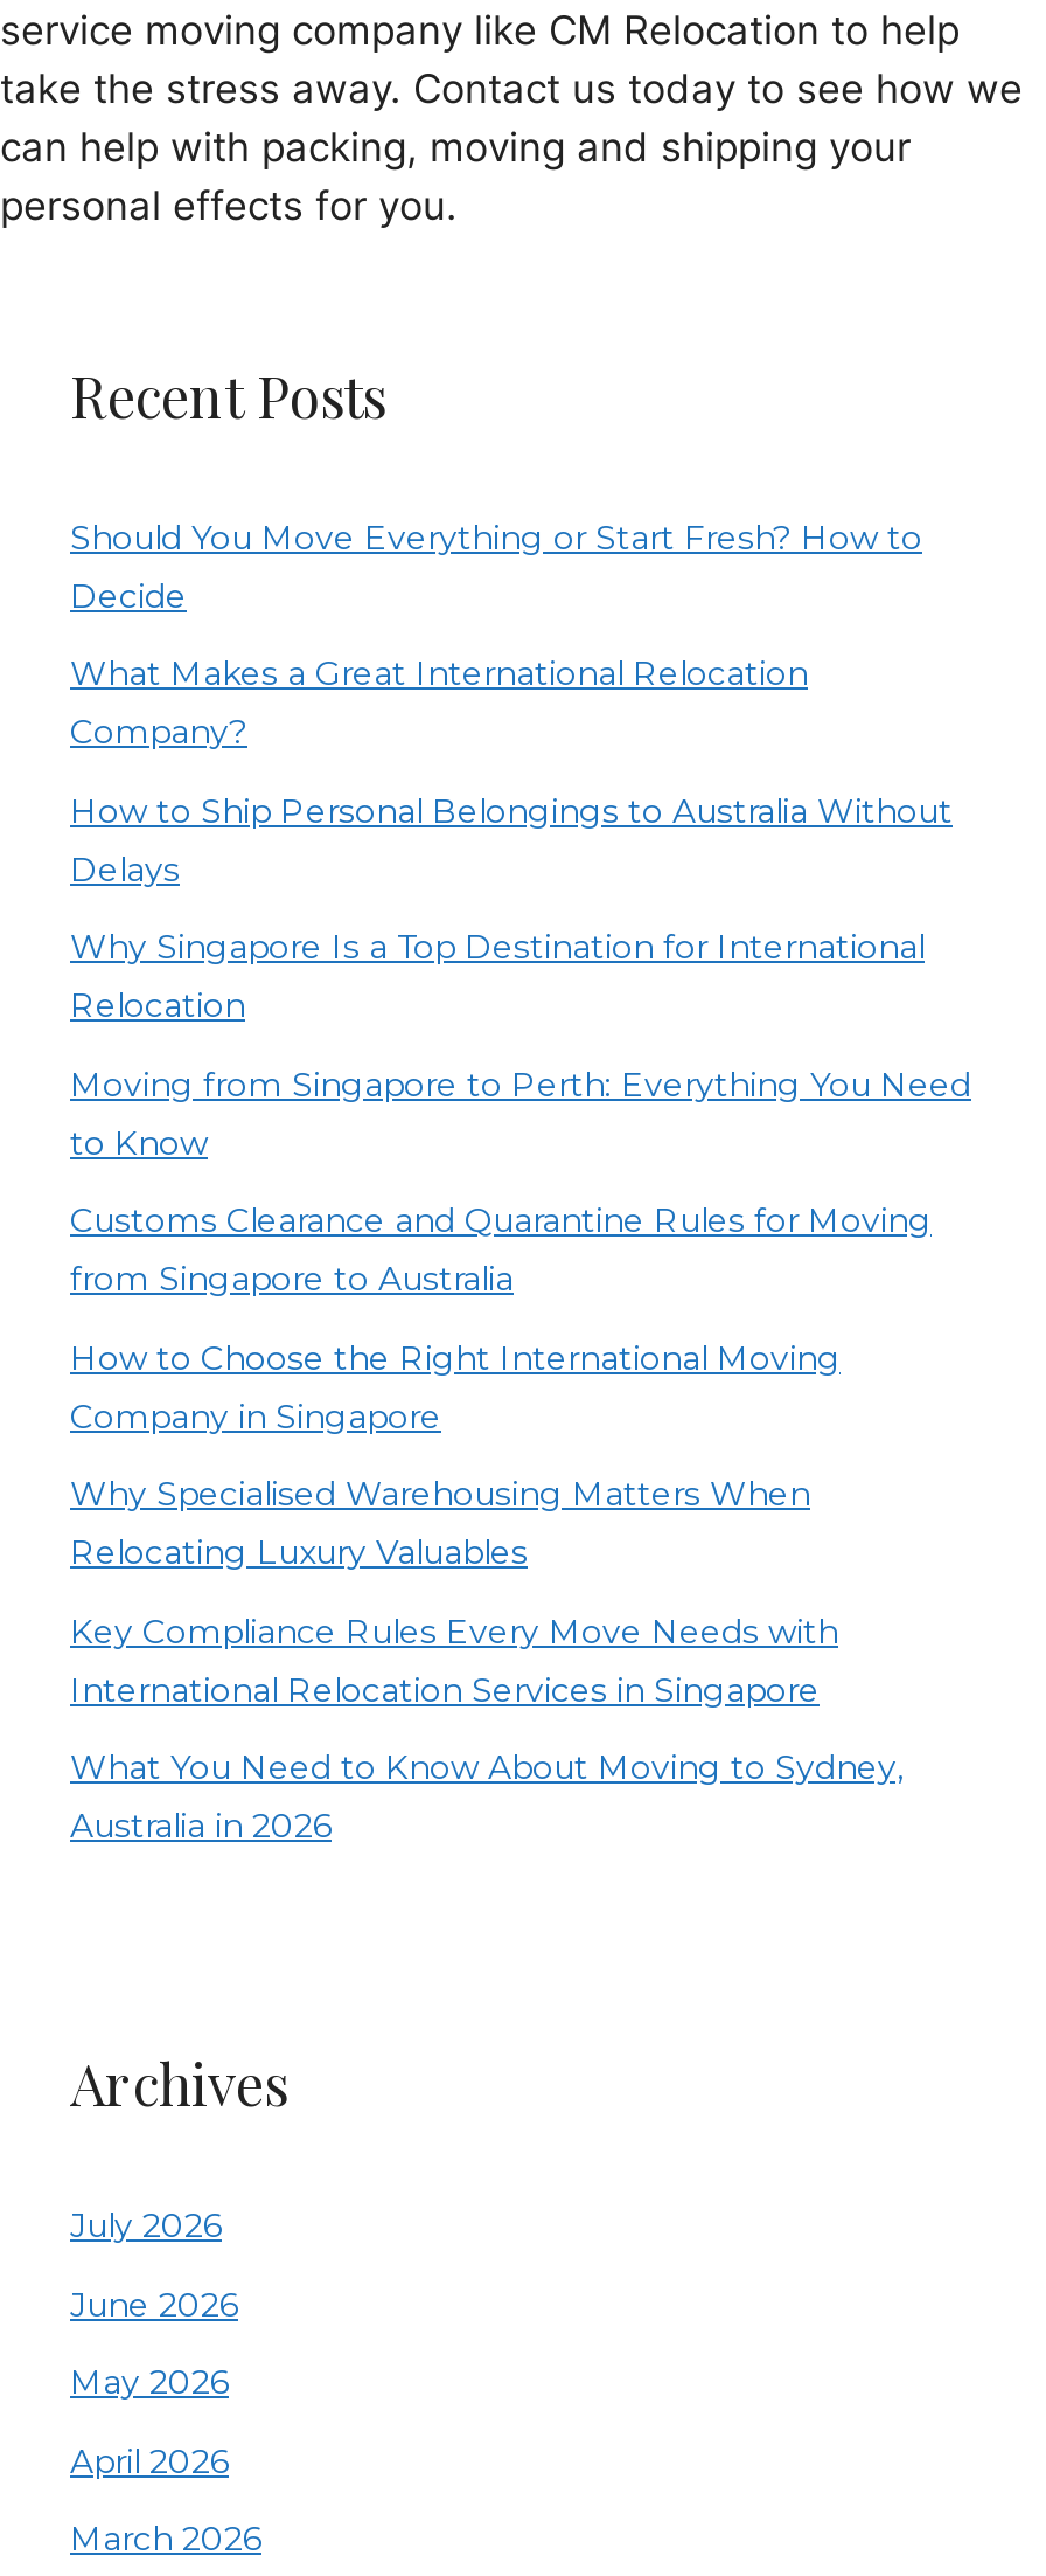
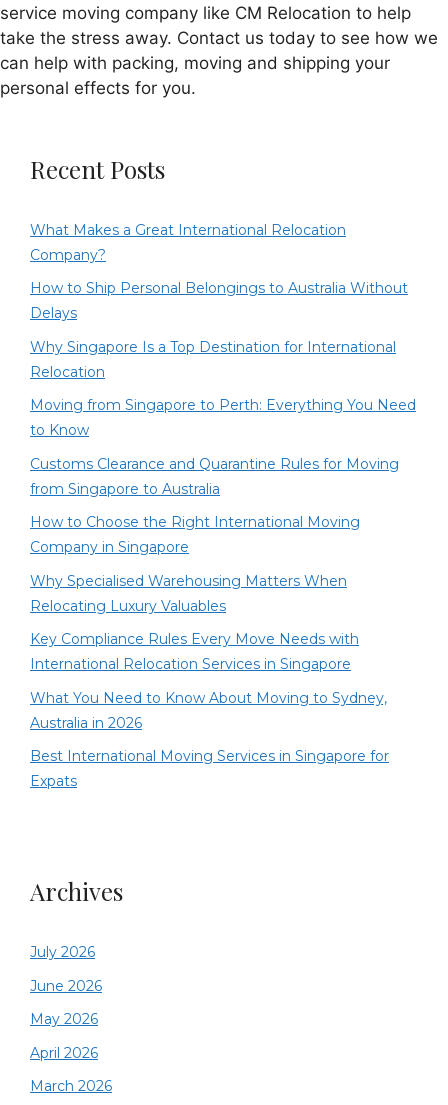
[70,516,922,616] Should You Move Everything or Start Fresh? How to | Decide -> none
moved [70,652,971,1847] -> [30,221,416,732]: What Makes a Great International Relocation | Company? | How to Ship Personal Belongings to Australia Without | ... | What You Need to Know About Moving to Sydney, | Australia in 2026
none -> [30,747,389,790] Best International Moving Services in Singapore for | Expats

